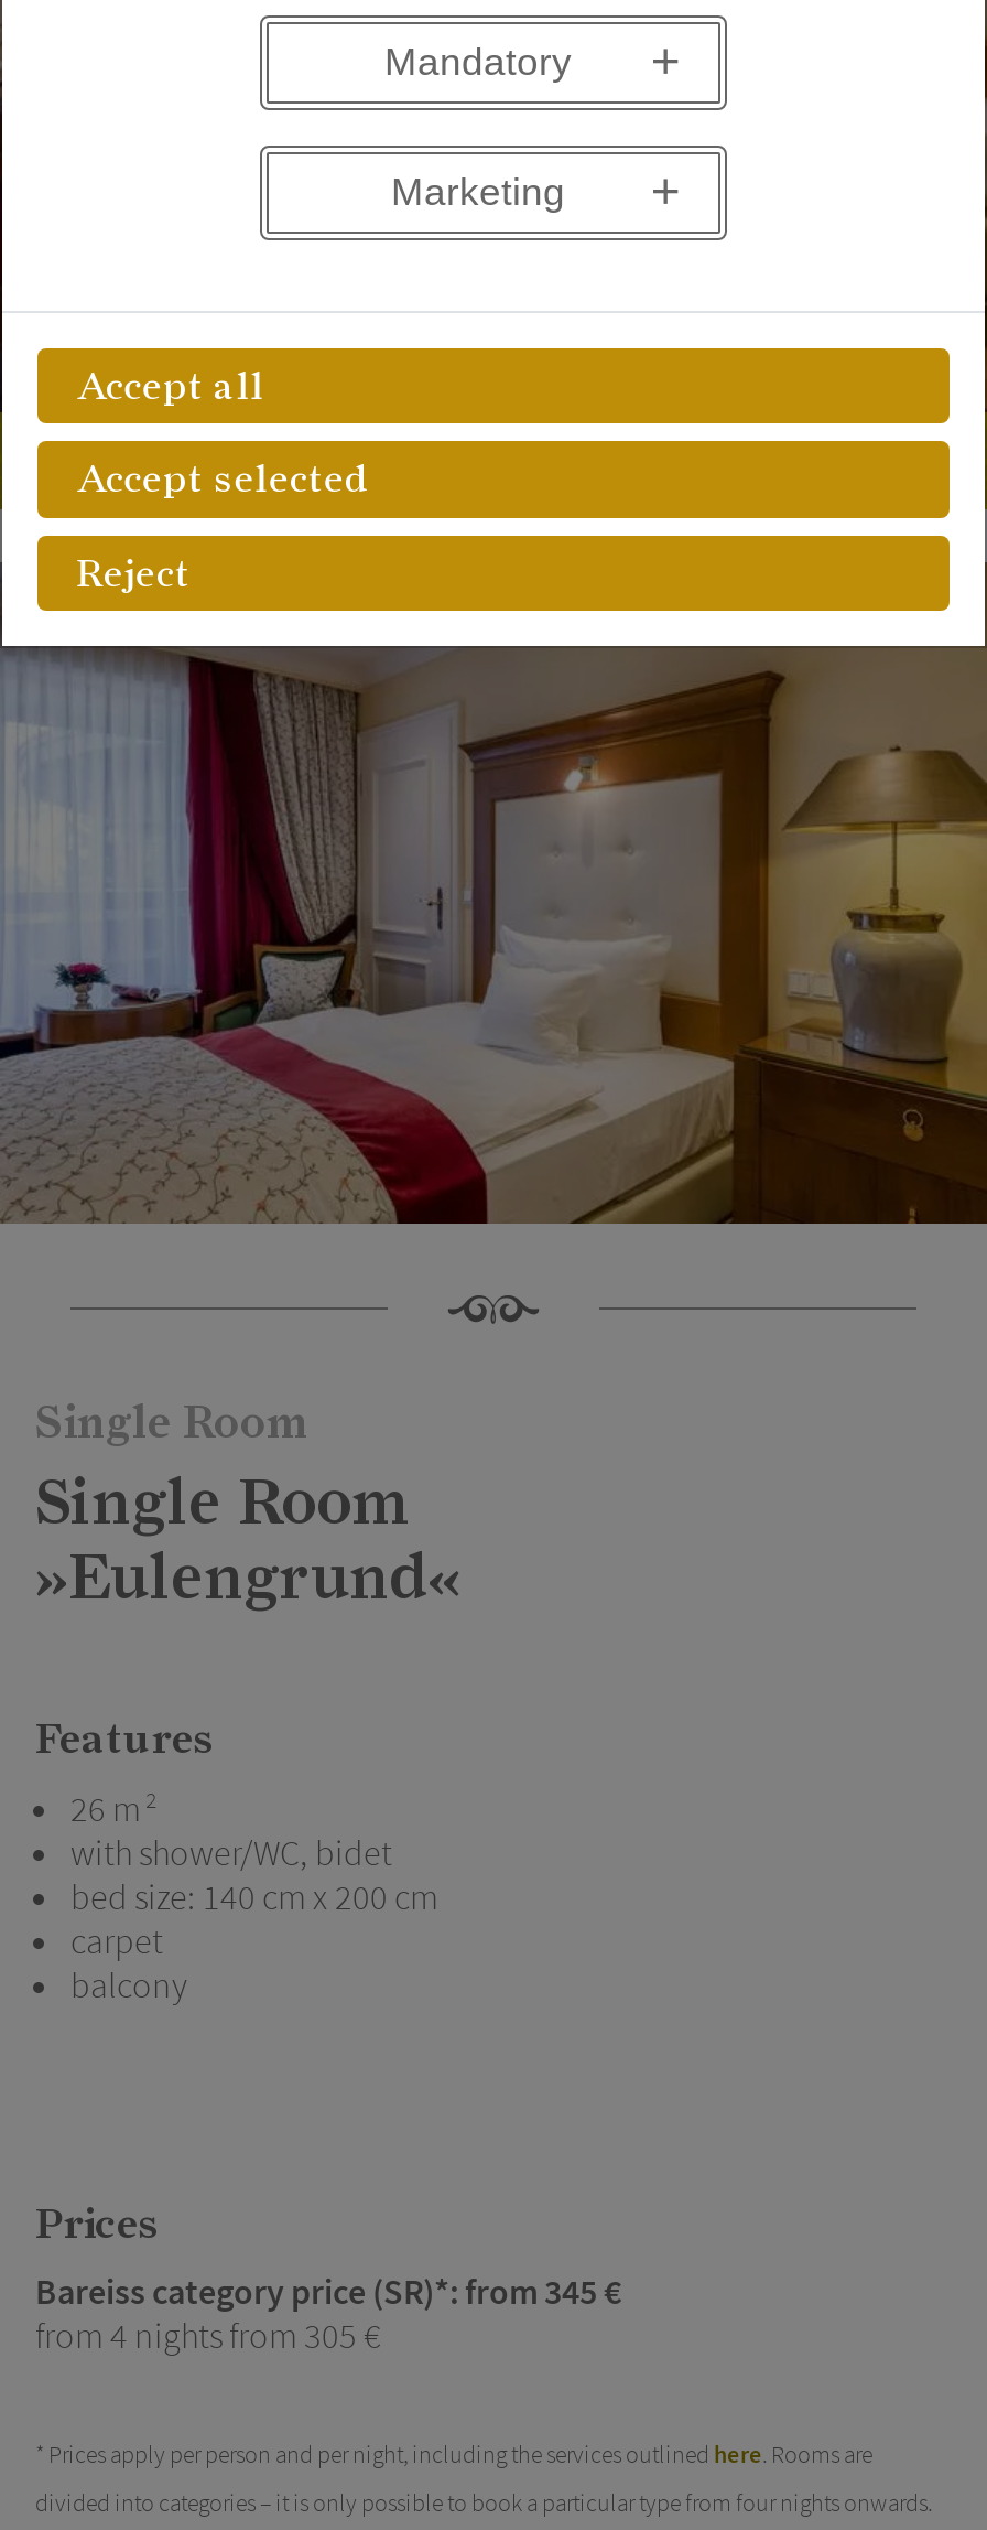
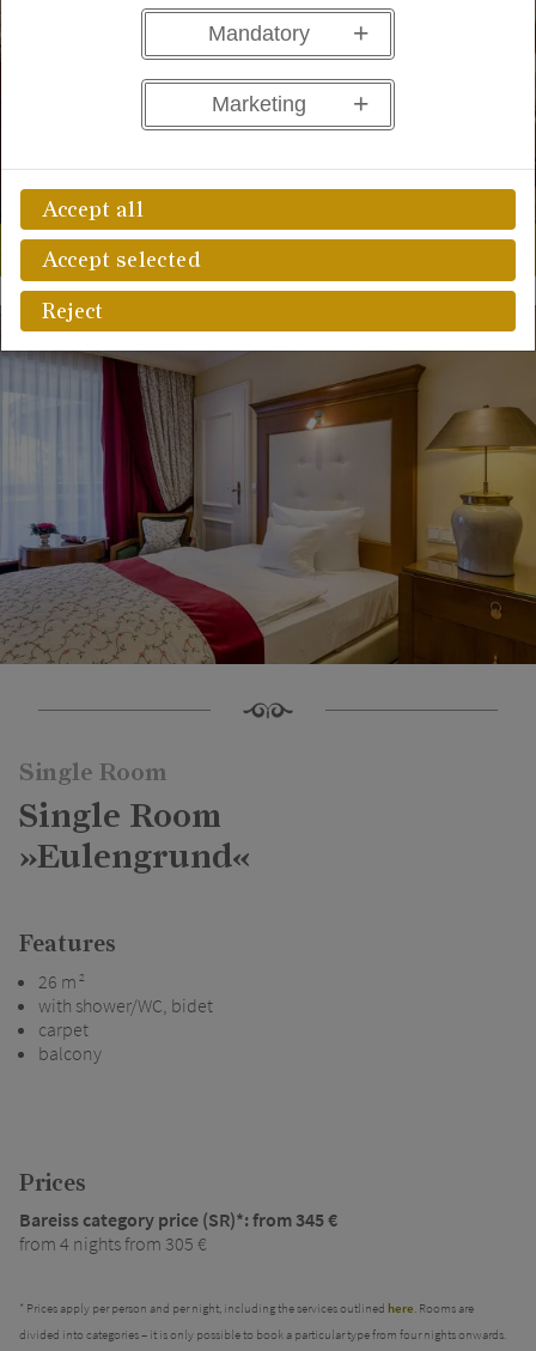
[70,1873,438,1918] bed size: 140 cm x 200 cm -> none

